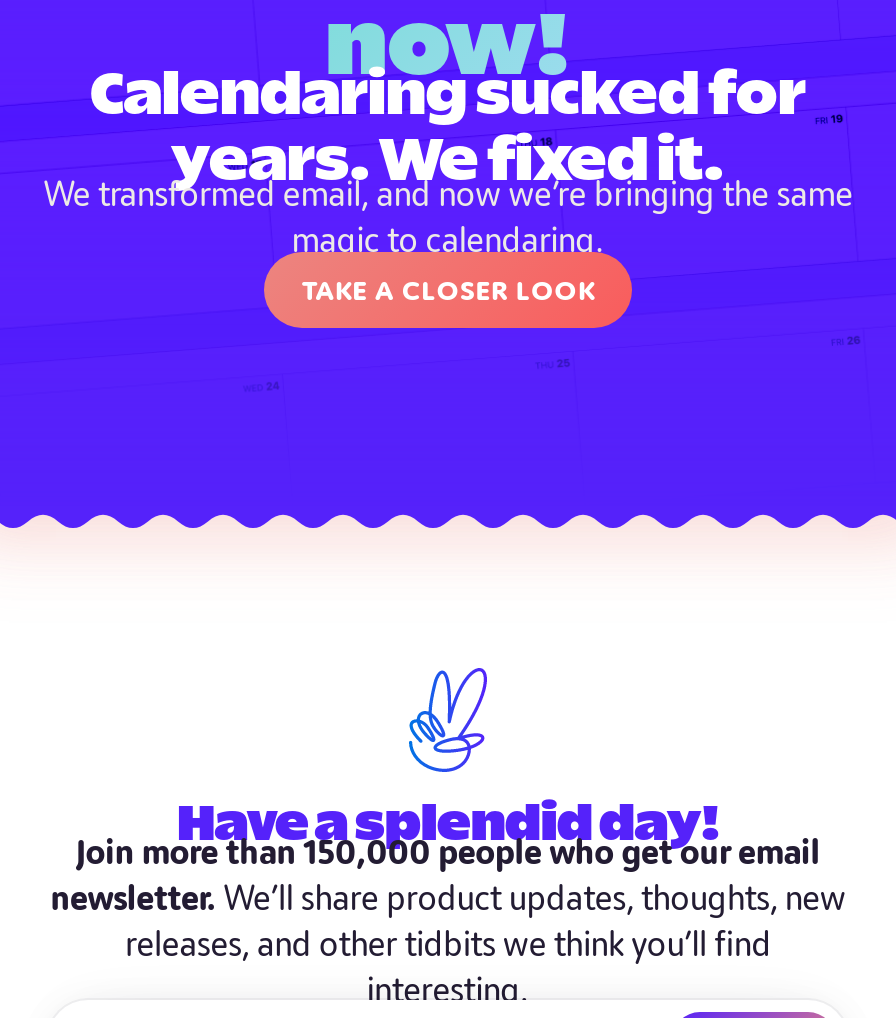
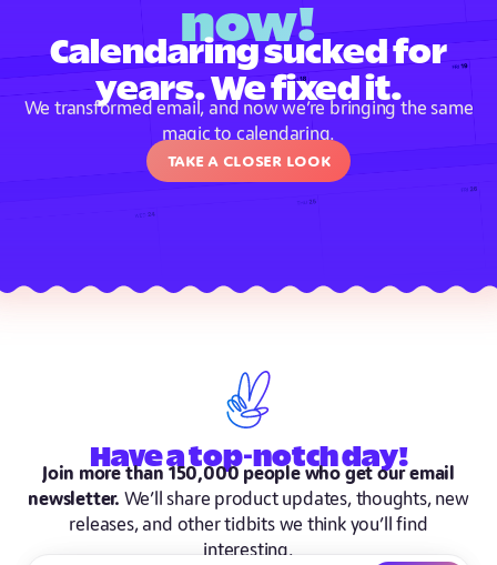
[177,800,719,850] Havea splendidday! -> [89,444,408,472] Havea top-notchday!

